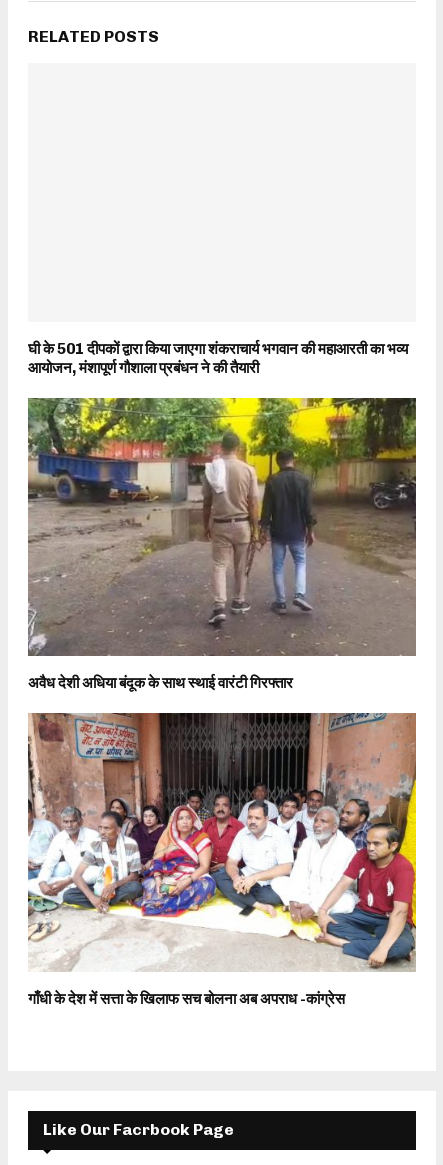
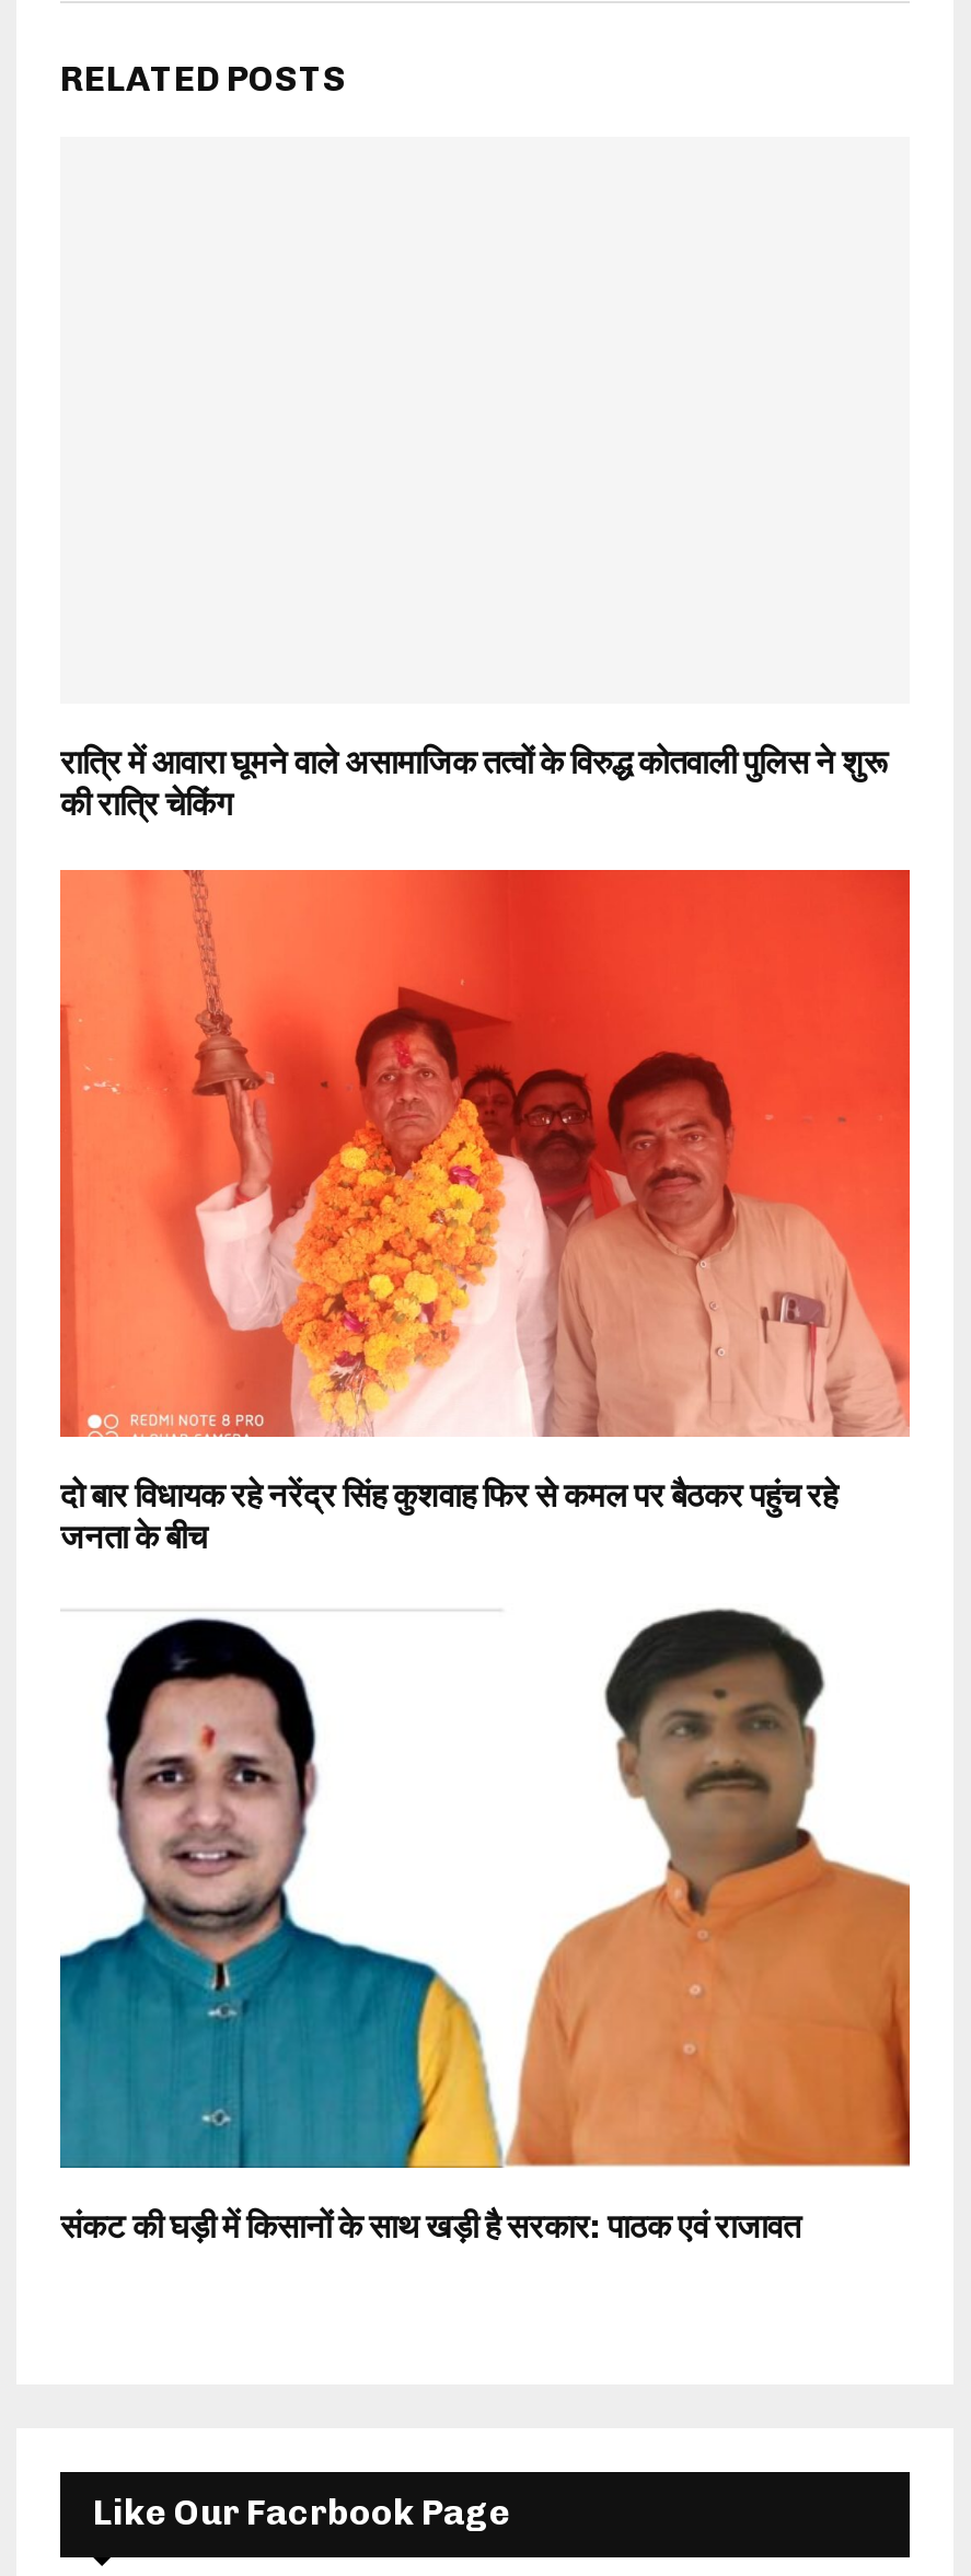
[28,340,408,377] घी के 501 दीपकों द्वारा किया जाएगा शंकराचार्य भगवान की महाआरती का भव्य | आयोजन, मंशापूर्ण गौशाला प्रबंधन ने की तैयारी -> [60,743,888,824] रात्रि में आवारा घूमने वाले असामाजिक तत्वों के विरुद्ध कोतवाली पुलिस ने शुरू | की रात्रि चेकिंग
[27,397,417,692] [image] | अवैध देशी अधिया बंदूक के साथ स्थाई वारंटी गिरफ्तार -> [58,867,912,1557] [image] | दो बार विधायक रहे नरेंद्र सिंह कुशवाह फिर से कमल पर बैठकर पहुंच रहे | जनता के बीच
[27,712,417,1008] [image] | गाँधी के देश में सत्ता के खिलाफ सच बोलना अब अपराध -कांग्रेस -> [58,1602,912,2248] [image] | संकट की घड़ी में किसानों के साथ खड़ी है सरकार: पाठक एवं राजावत

